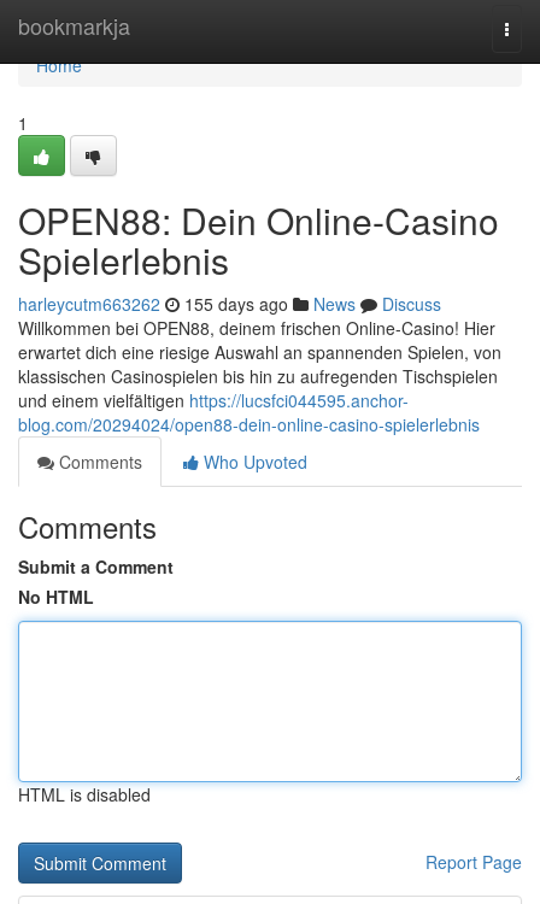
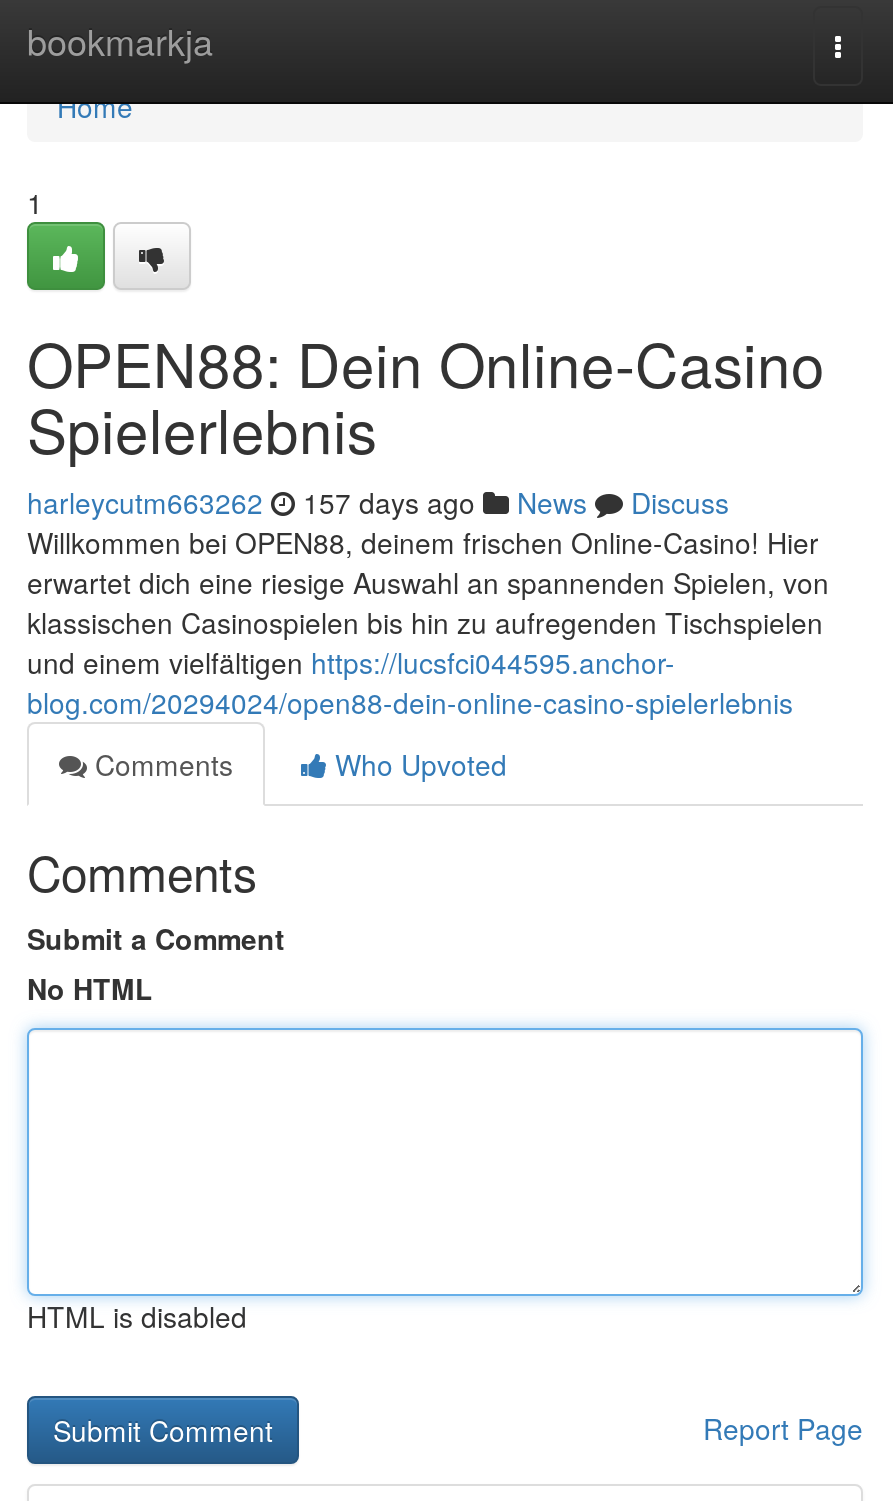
[18,292,441,316] harleycutm663262 155 days ago News Discuss -> [27,482,729,522] harleycutm663262 157 days ago News Discuss

